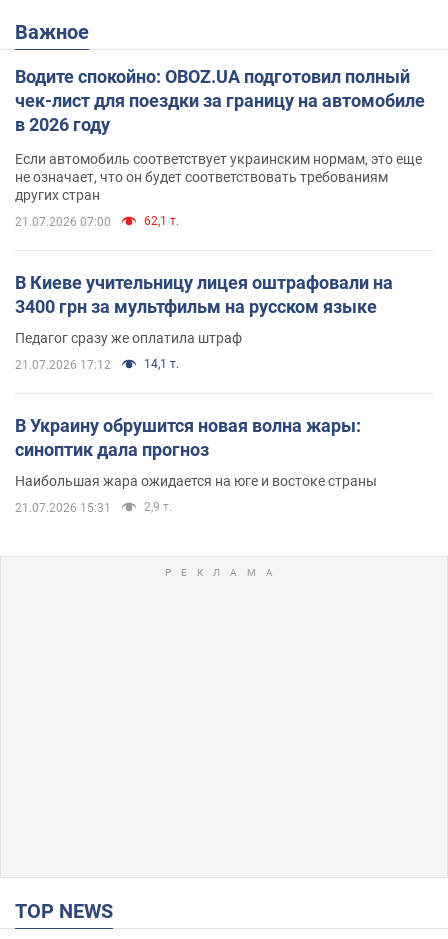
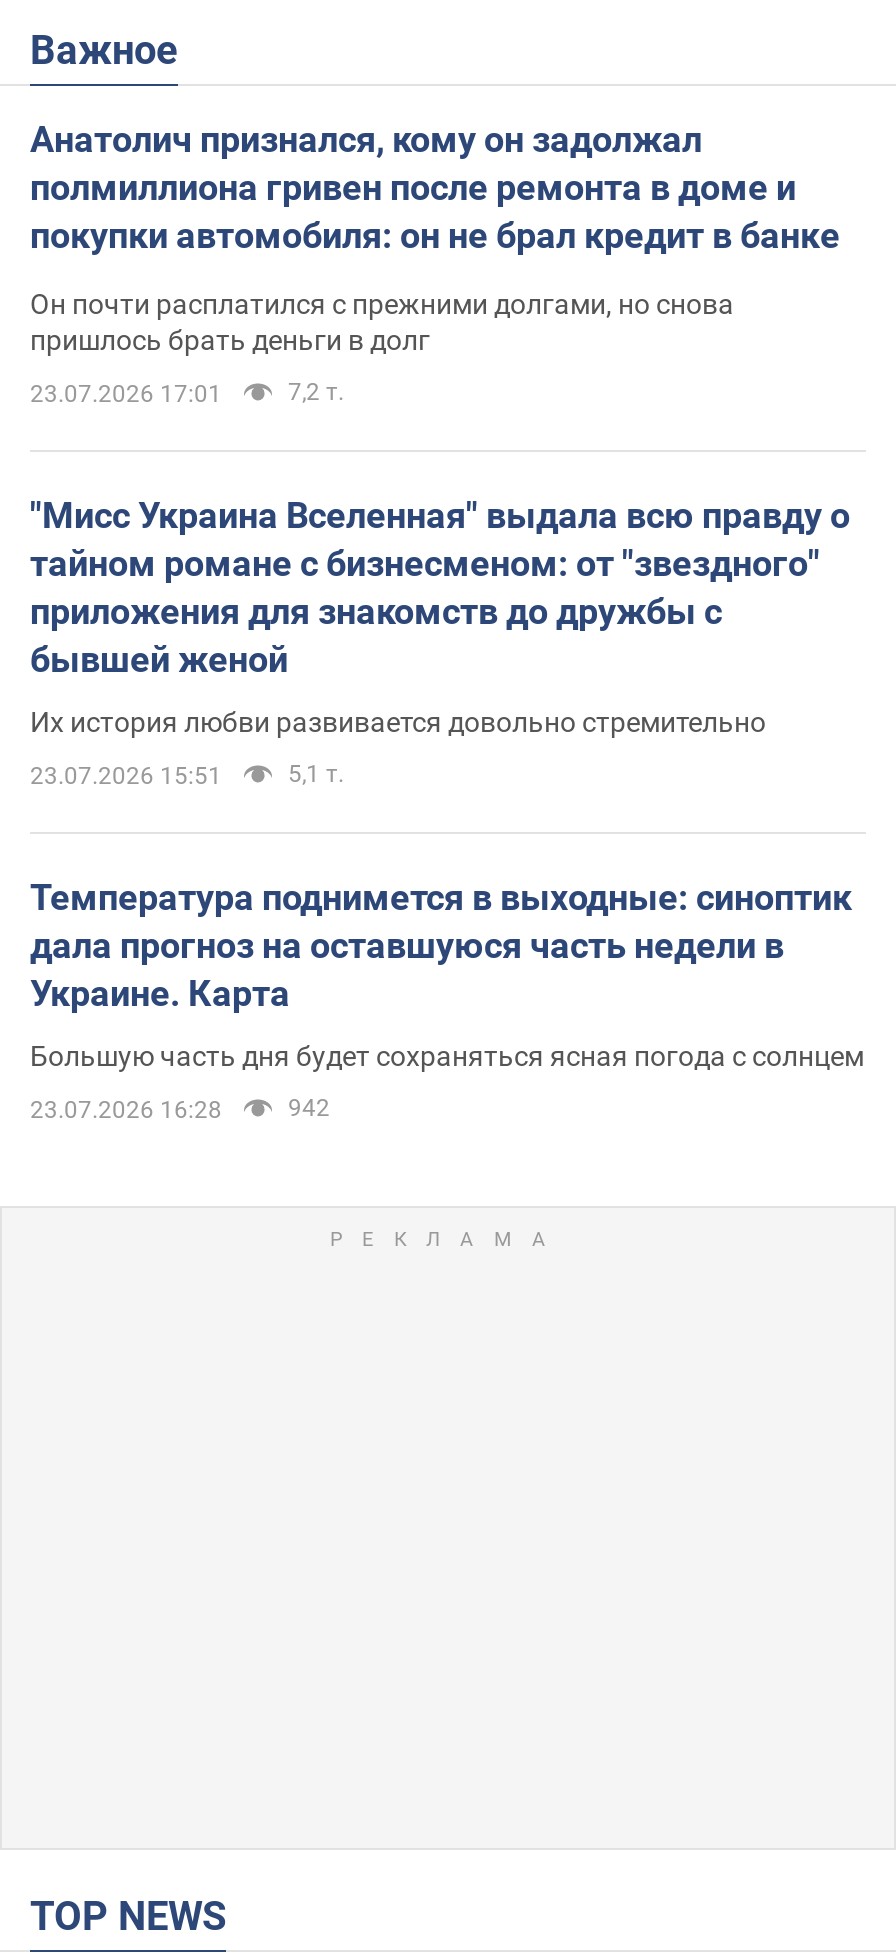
[15,66,425,135] Водите спокойно: OBOZ.UA подготовил полный | чек-лист для поездки за границу на автомобиле | в 2026 году -> [30,118,840,256] Анатолич признался, кому он задолжал | полмиллиона гривен после ремонта в доме и | покупки автомобиля: он не брал кредит в банке
[15,151,422,203] Если автомобиль соответствует украинским нормам, это еще | не означает, что он будет соответствовать требованиям | других стран -> [30,288,734,356] Он почти расплатился с прежними долгами, но снова | пришлось брать деньги в долг
[15,214,179,229] 21.07.2026 07:00 | 62,1 т. -> [30,378,344,408] 23.07.2026 17:01 | 7,2 т.
[15,272,393,317] В Киеве учительницу лицея оштрафовали на | 3400 грн за мультфильм на русском языке -> [30,494,850,680] "Мисс Украина Вселенная" выдала всю правду о | тайном романе с бизнесменом: от "звездного" | приложения для знакомств до дружбы с | бывшей женой
[15,330,242,346] Педагог сразу же оплатила штраф -> [30,706,766,738] Их история любви развивается довольно стремительно
[15,357,179,372] 21.07.2026 17:12 | 14,1 т. -> [30,760,344,790] 23.07.2026 15:51 | 5,1 т.
[15,415,361,460] В Украину обрушится новая волна жары: | синоптик дала прогноз -> [30,876,852,1014] Температура поднимется в выходные: синоптик | дала прогноз на оставшуюся часть недели в | Украине. Карта
[15,473,377,489] Наибольшая жара ожидается на юге и востоке страны -> [30,1040,864,1072] Большую часть дня будет сохраняться ясная погода с солнцем
[15,500,172,515] 21.07.2026 15:31 | 2,9 т. -> [30,1094,330,1124] 23.07.2026 16:28 | 942

